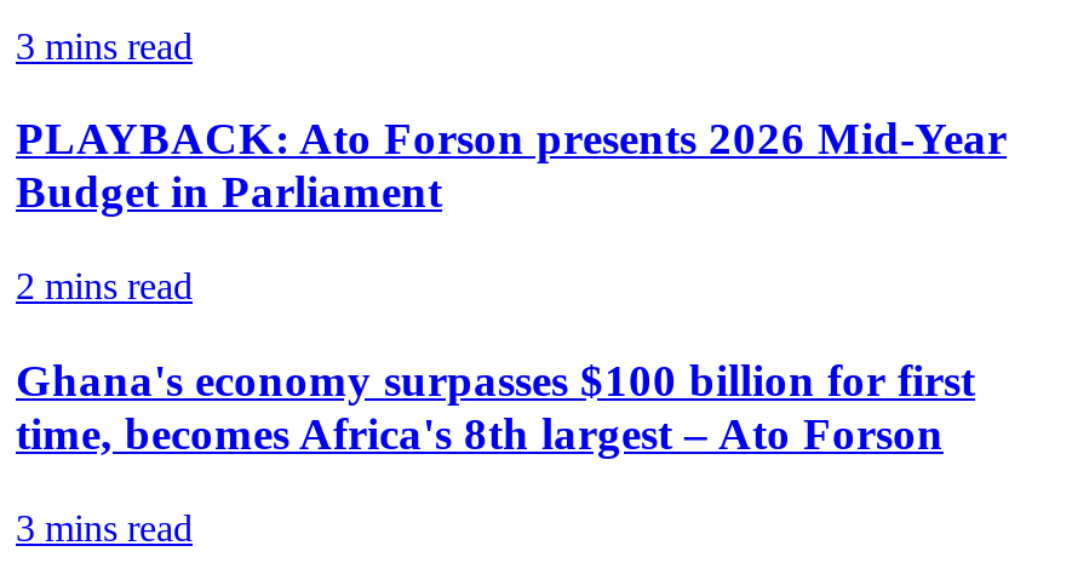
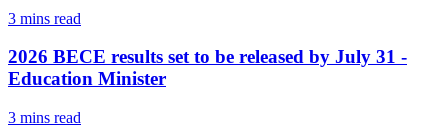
[16,114,1007,458] PLAYBACK: Ato Forson presents 2026 Mid-Year | Budget in Parliament | 2 mins read | Ghana's economy surpasses $100 billion for first | time, becomes Africa's 8th largest – Ato Forson -> [8,46,407,89] 2026 BECE results set to be released by July 31 - | Education Minister

